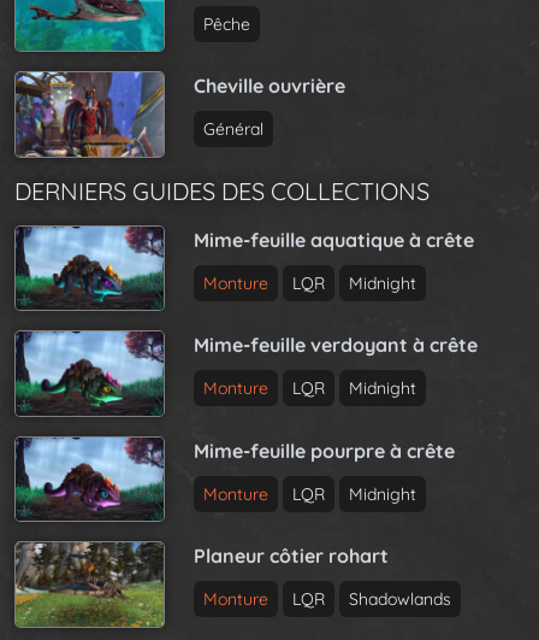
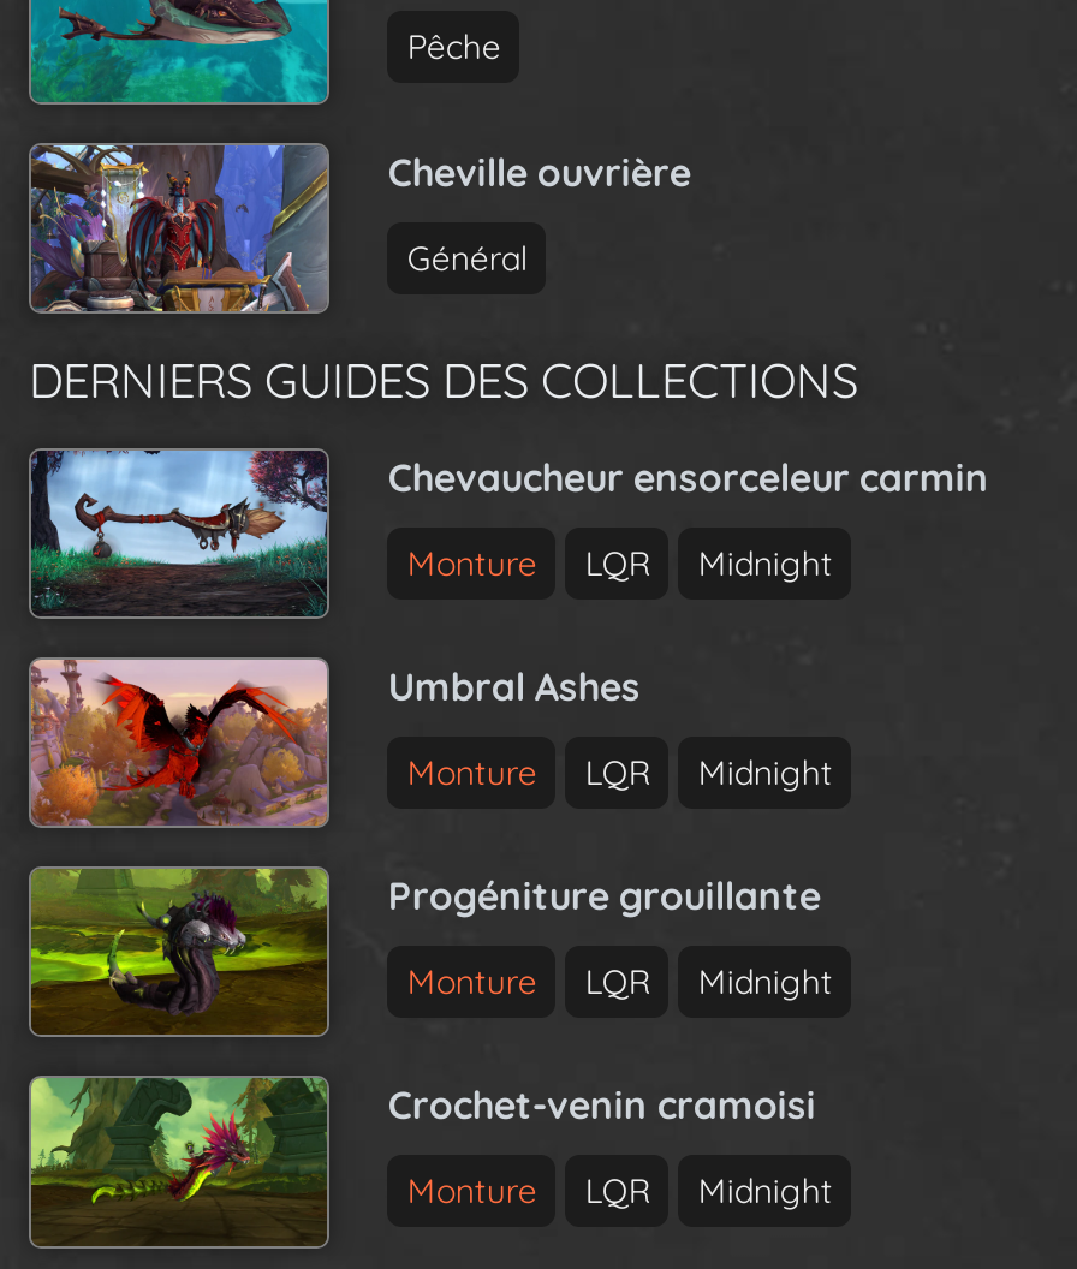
[194,227,474,252] Mime-feuille aquatique à crête -> [388,452,989,500] Chevaucheur ensorceleur carmin
[37,249,142,303] [image] -> [72,493,286,598] [image]
[14,330,478,416] [image] | Mime-feuille verdoyant à crête -> [29,659,640,829] [image] | Umbral Ashes
[16,436,455,521] [image] | Mime-feuille pourpre à crête -> [29,868,820,1036] [image] | Progéniture grouillante
[14,541,389,628] [image] | Planeur côtier rohart -> [29,1077,816,1245] [image] | Crochet-venin cramoisi
[349,589,452,610] Shadowlands -> [698,1170,833,1213] Midnight

